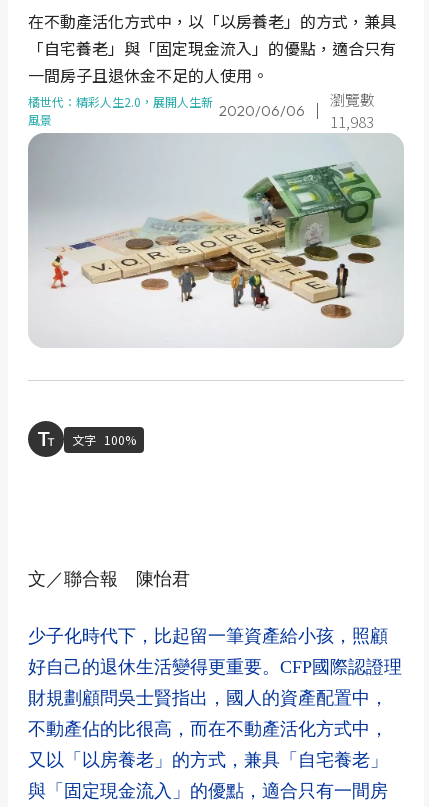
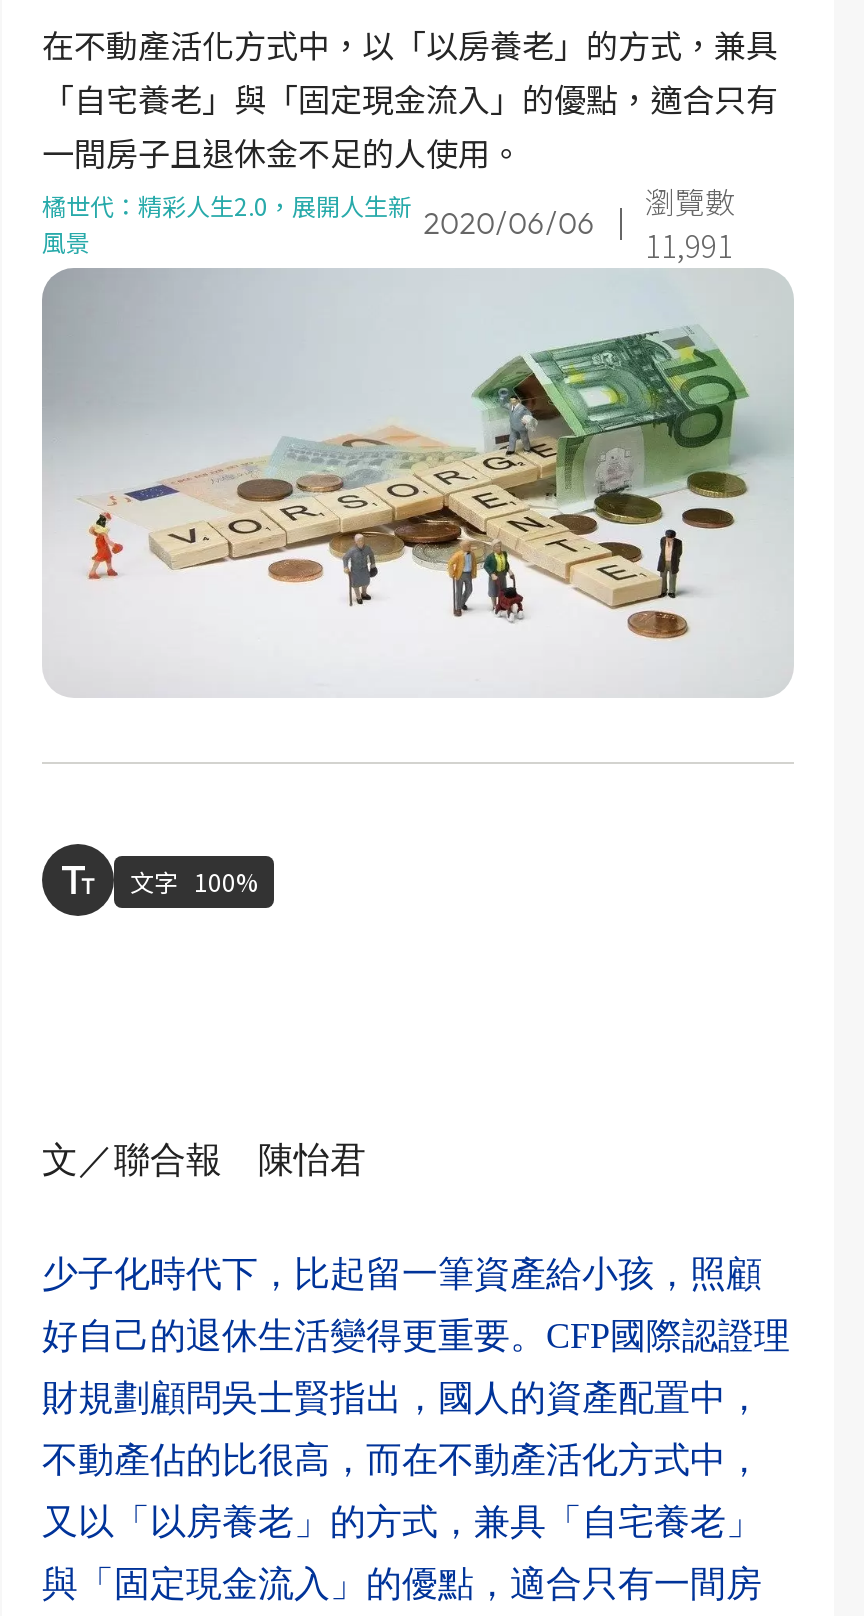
[329,111,373,132] 11,983 -> [645,224,733,266] 11,991

